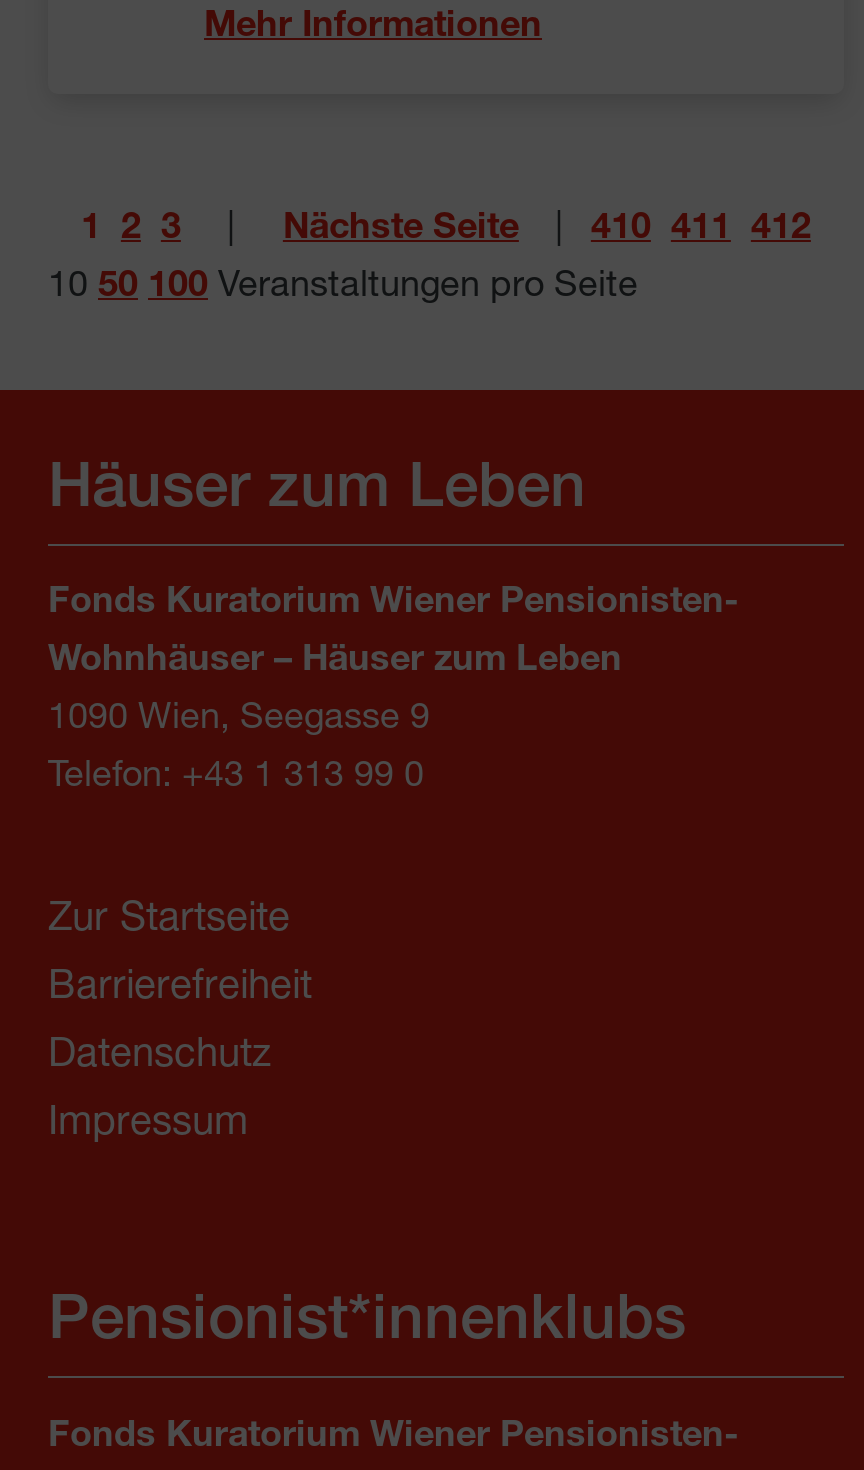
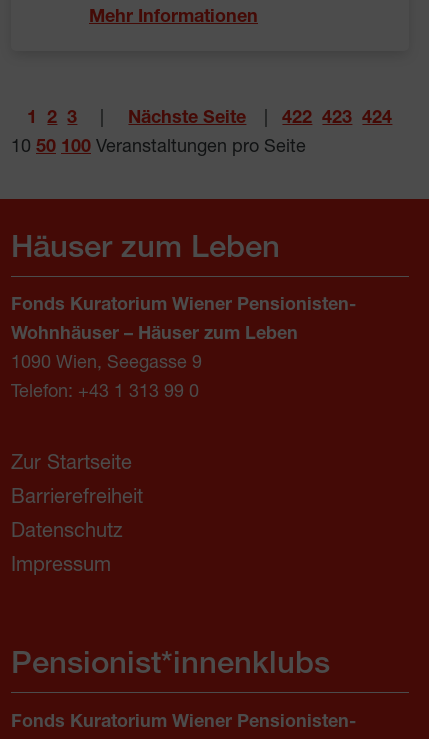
[591,211,811,247] 410 411 412 -> [282,110,392,128] 422 423 424

